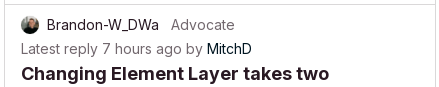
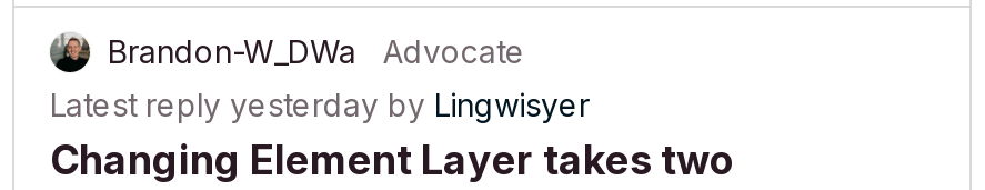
[21,40,252,57] Latest reply 7 hours ago by MitchD -> [50,85,590,123] Latest reply yesterday by Lingwisyer

